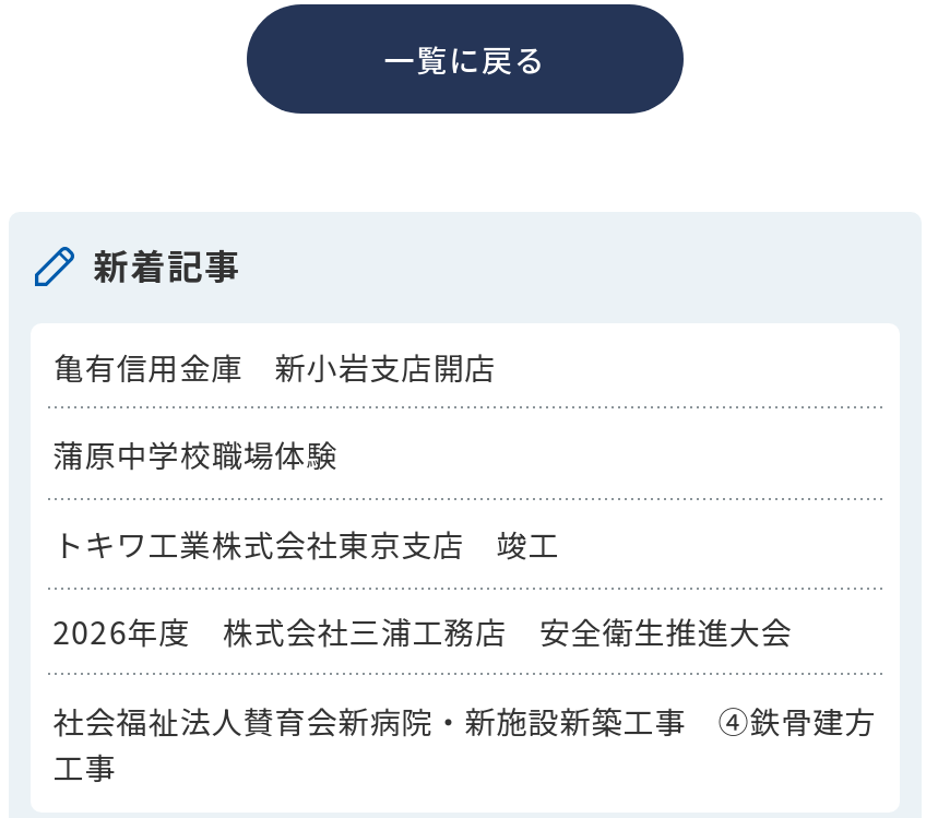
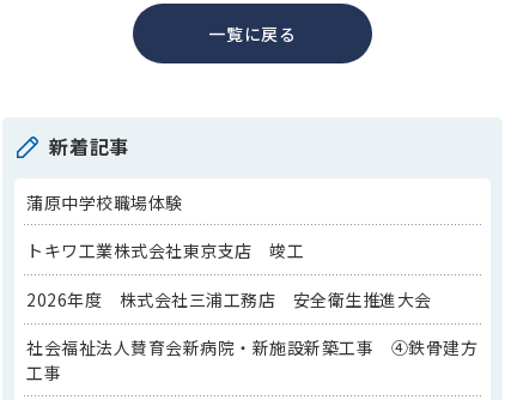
[53,344,496,388] 亀有信用金庫 新小岩支店開店 -> none

